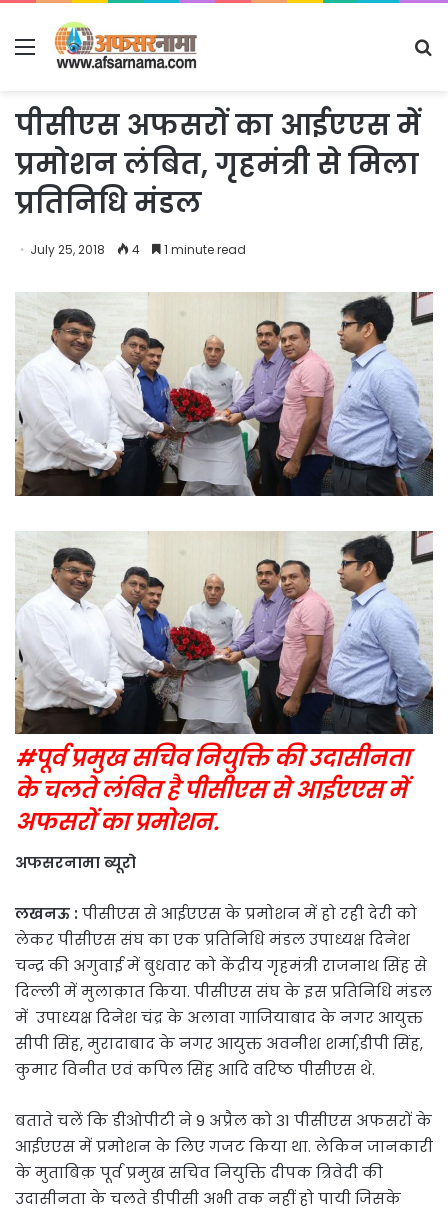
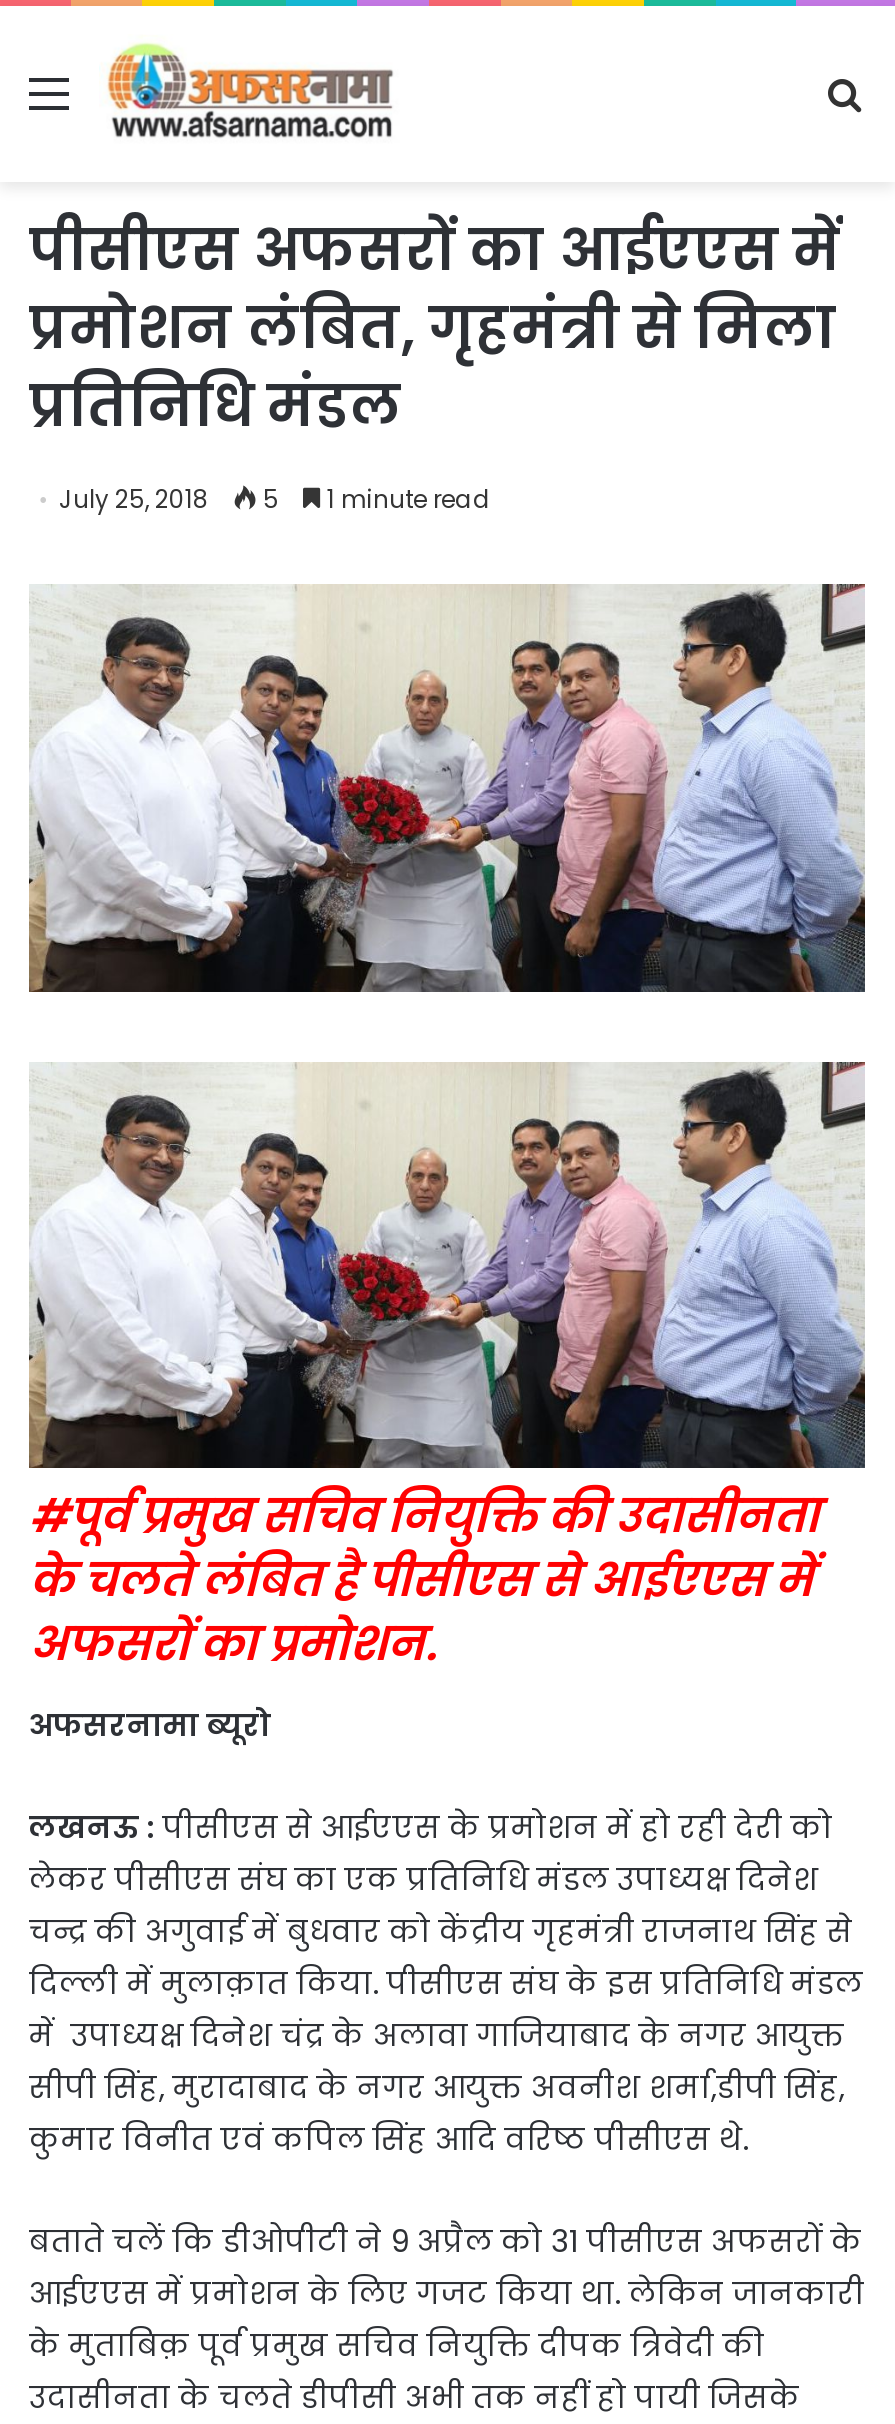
[30,241,246,258] July 25, 2018 4 1 minute read -> [59,482,491,516] July 25, 2018 5 1 minute read

